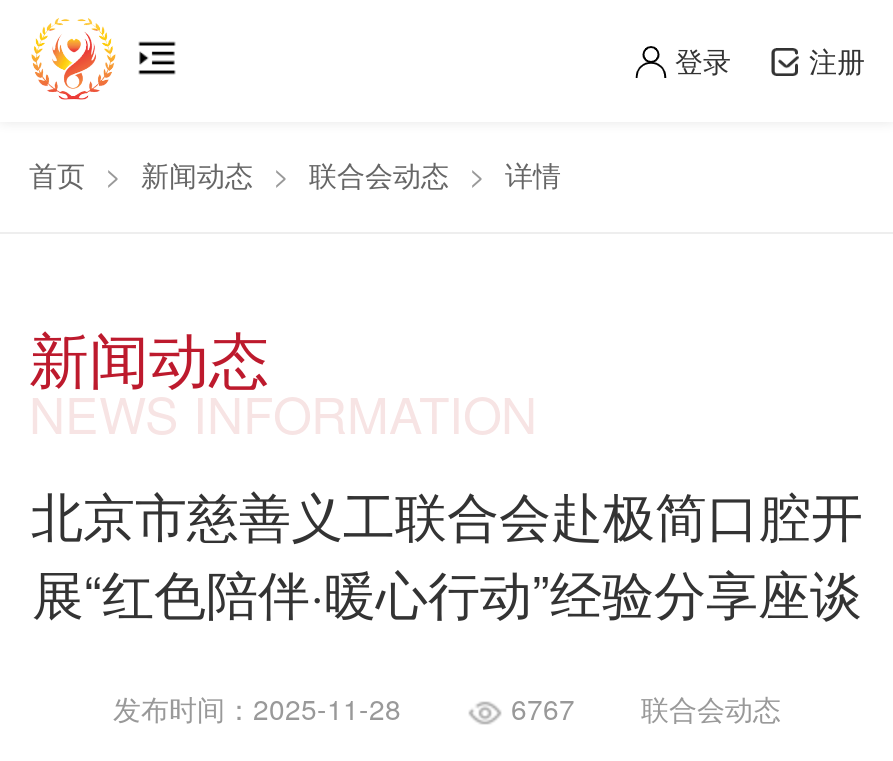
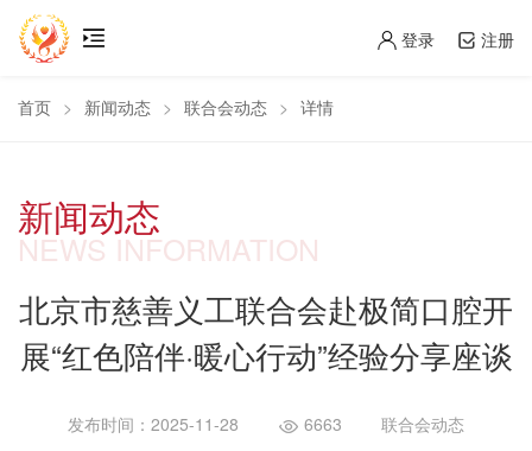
[503,688,781,728] 6767 联合会动态 -> [299,412,464,436] 6663 联合会动态

